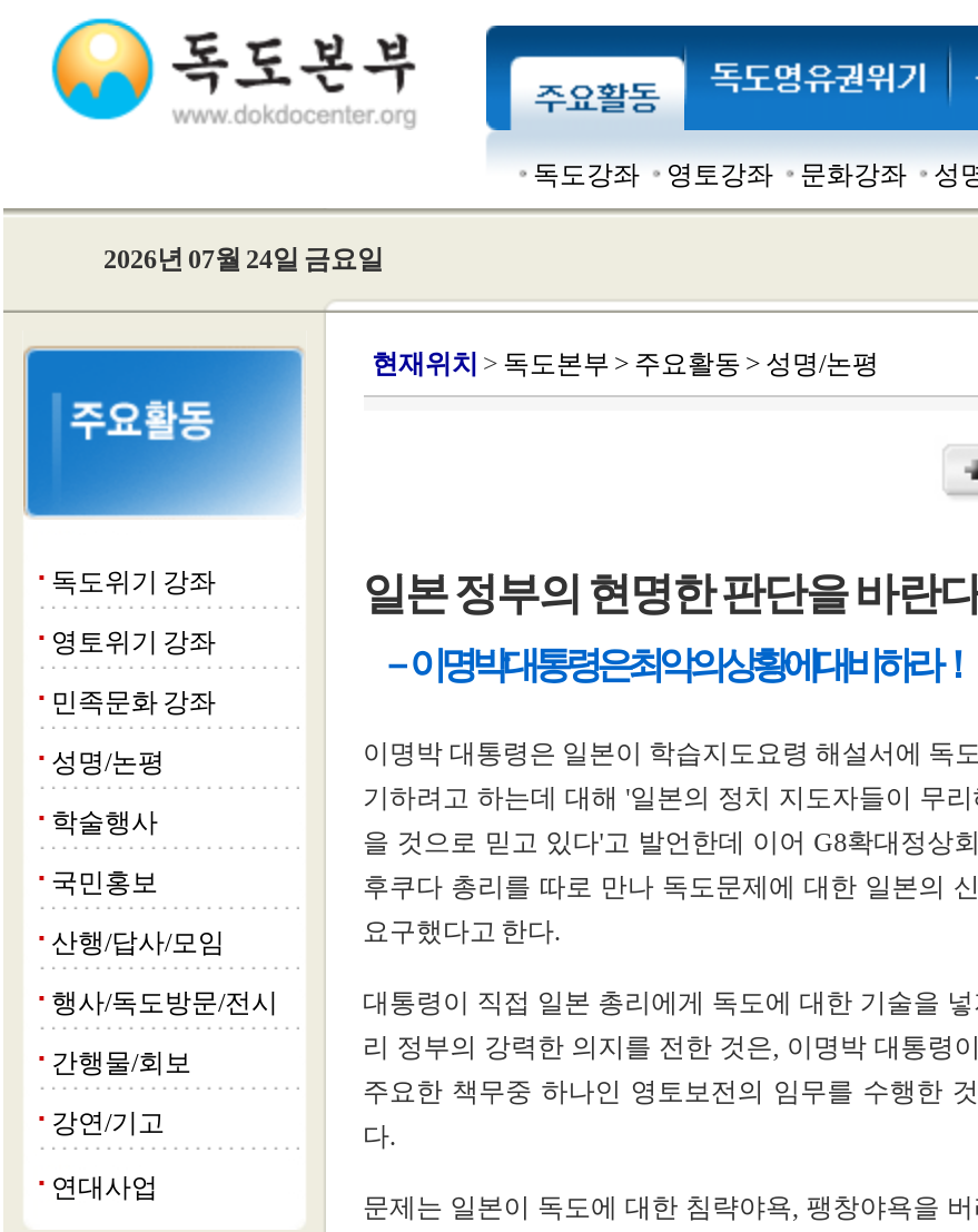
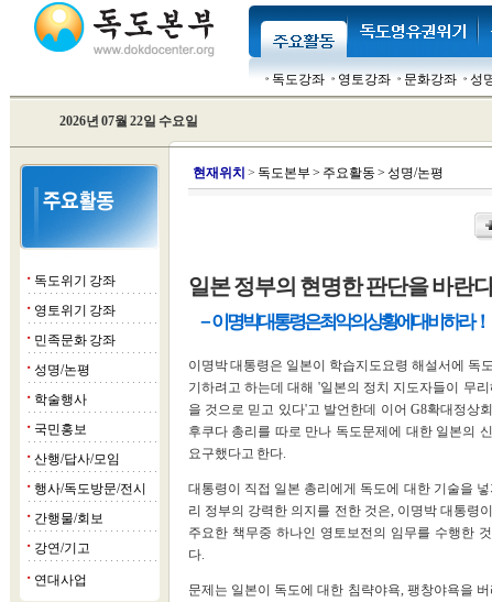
[103,244,384,275] 2026년 07월 24일 금요일 -> [59,113,198,129] 2026년 07월 22일 수요일

